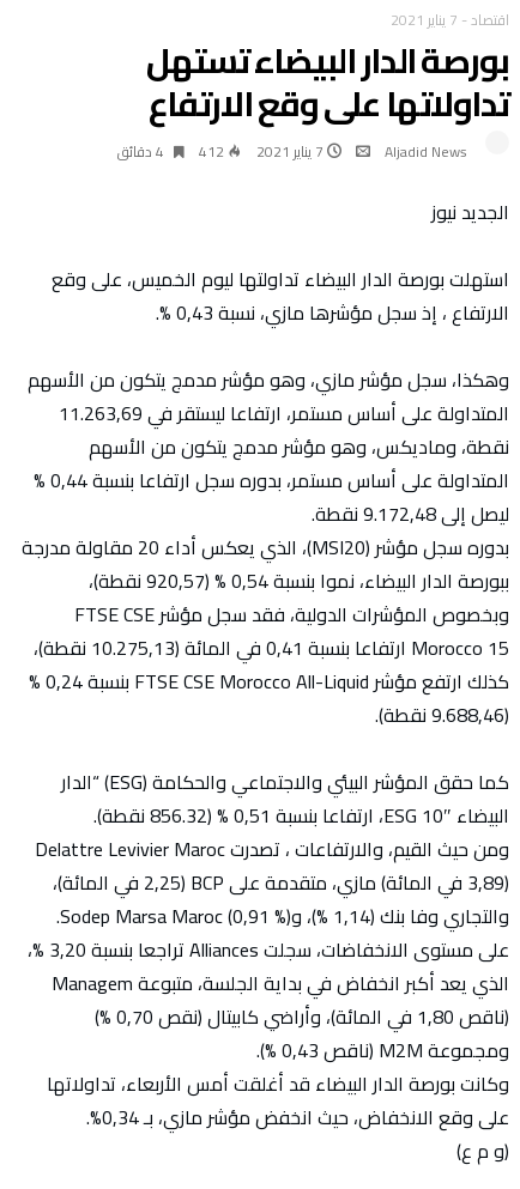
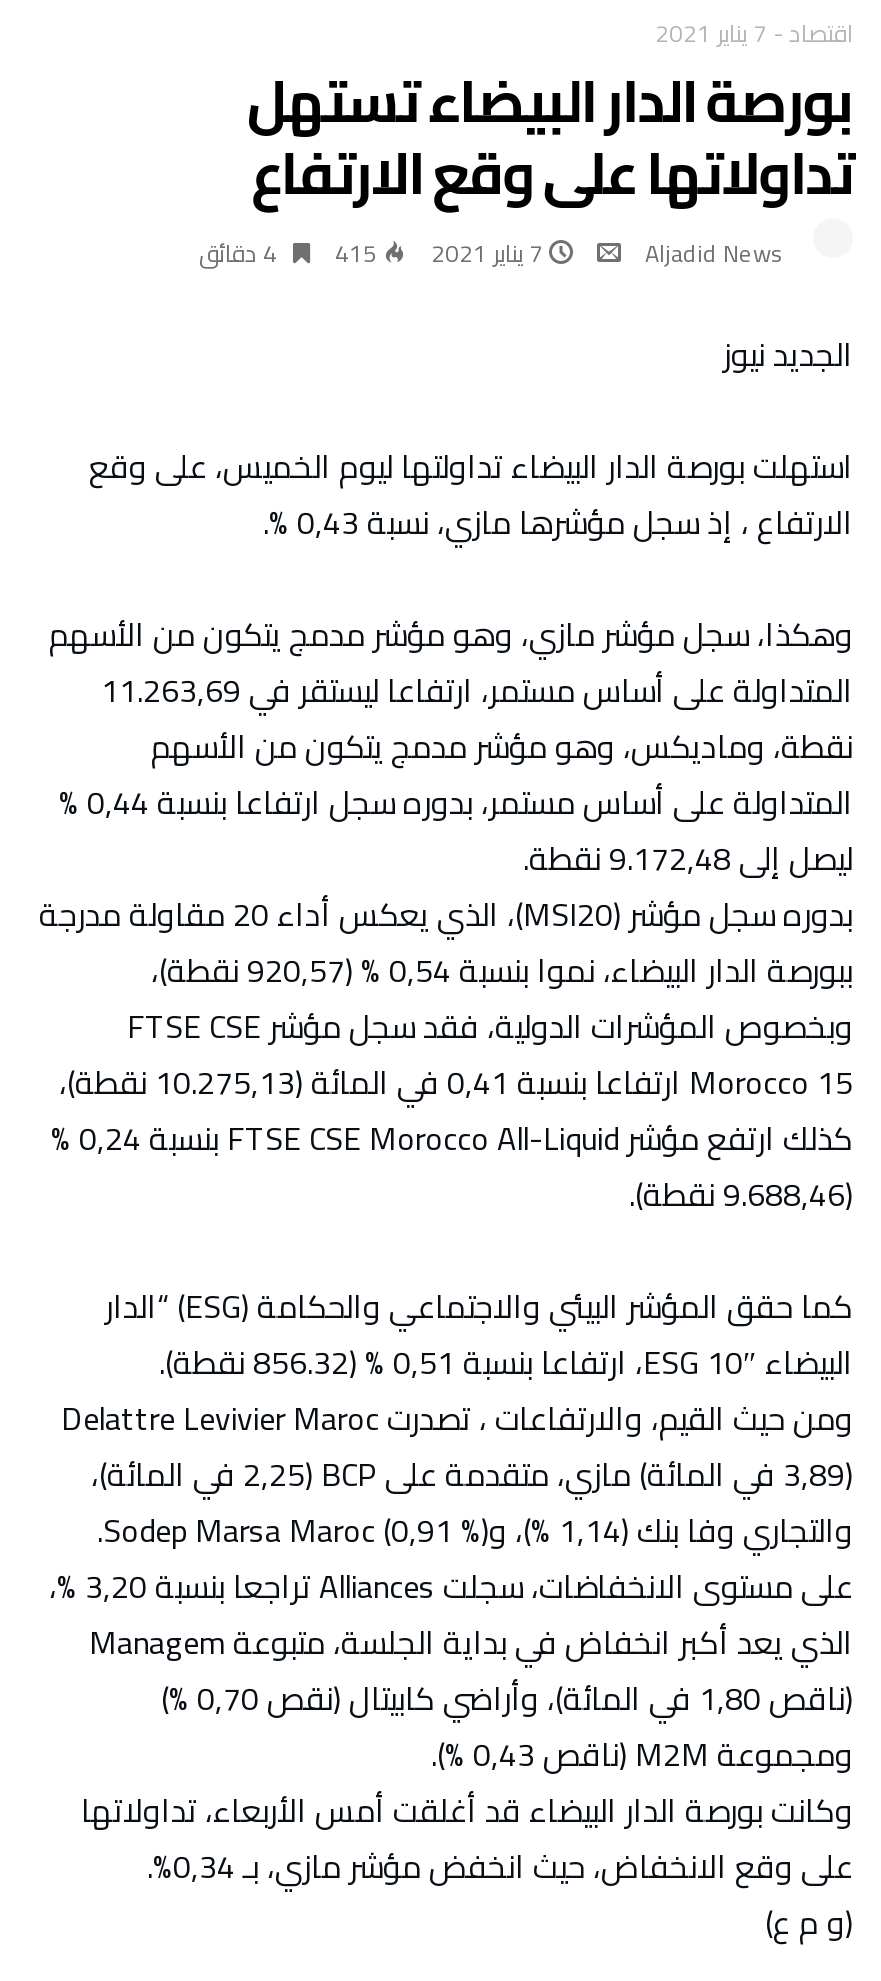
[199,137,224,165] 412 -> [335,229,377,275] 415

